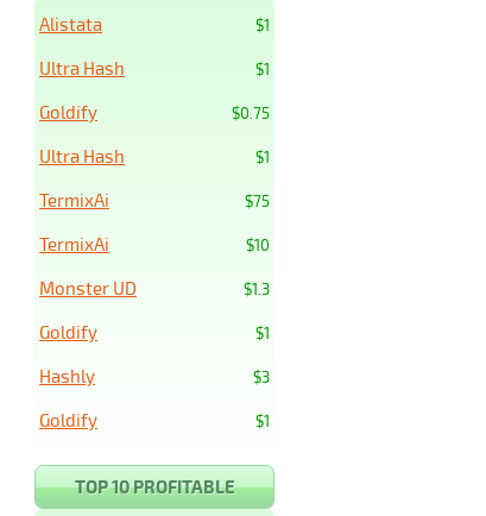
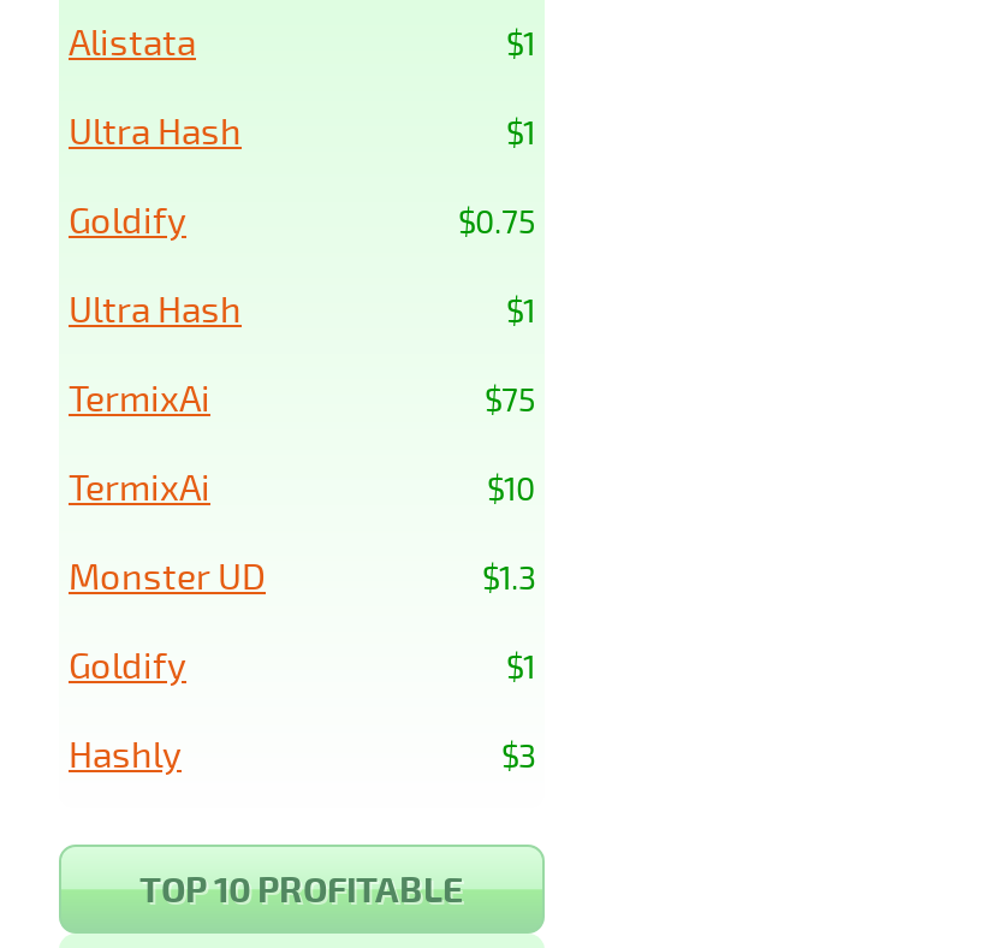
[39,409,270,430] $1 | Goldify -> none

